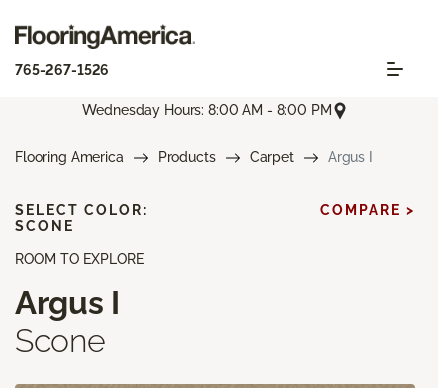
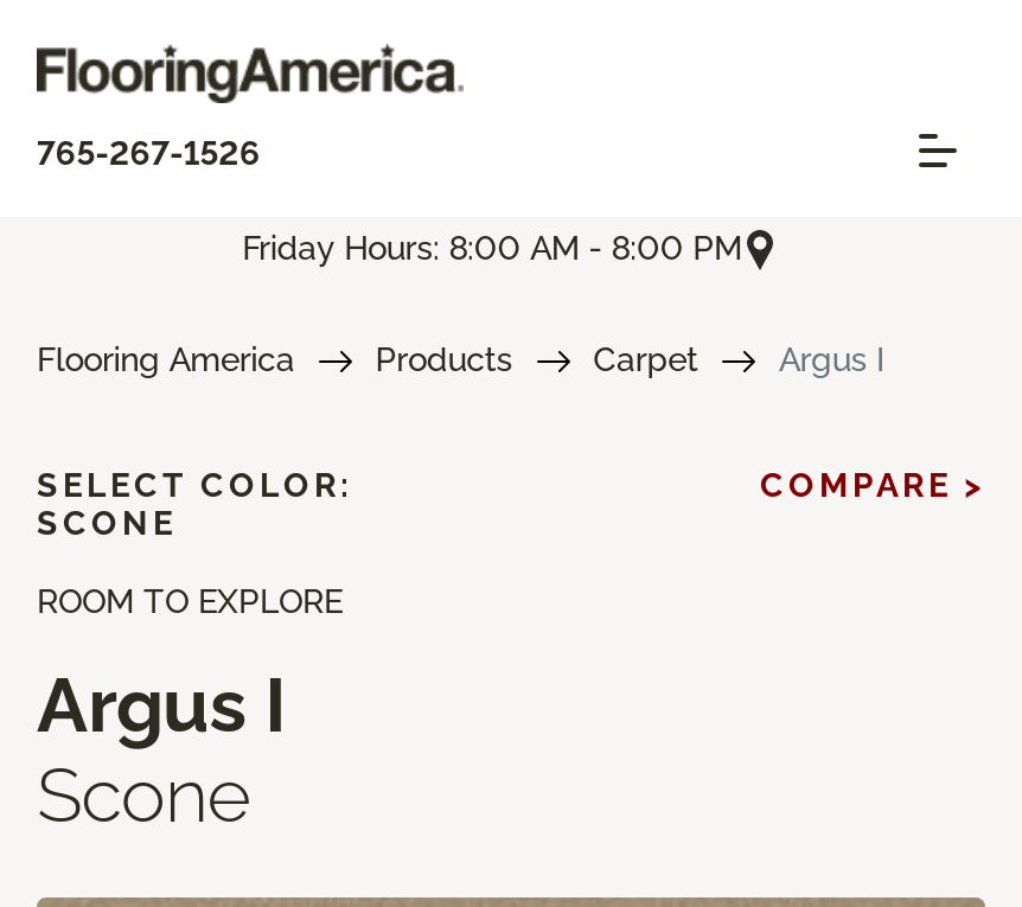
[82,102,332,118] Wednesday Hours: 8:00 AM - 8:00 PM -> [242,229,742,267] Friday Hours: 8:00 AM - 8:00 PM

